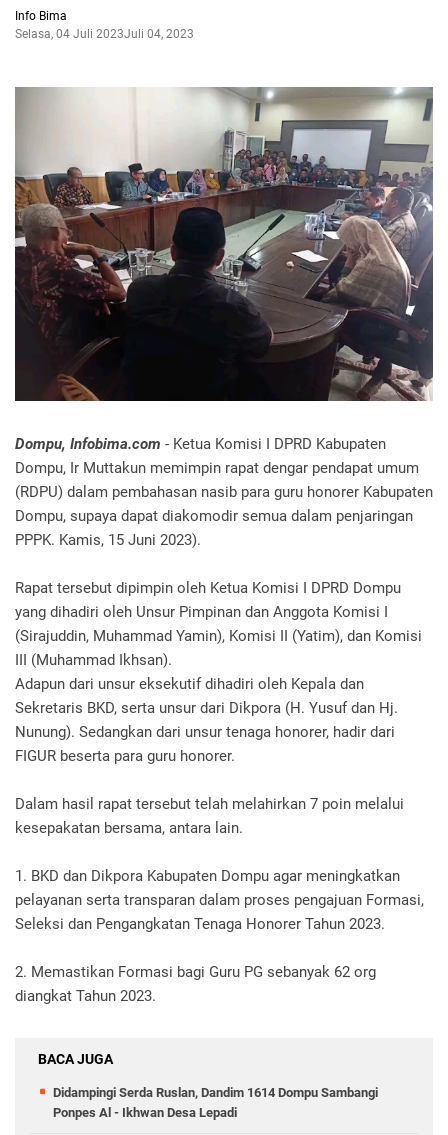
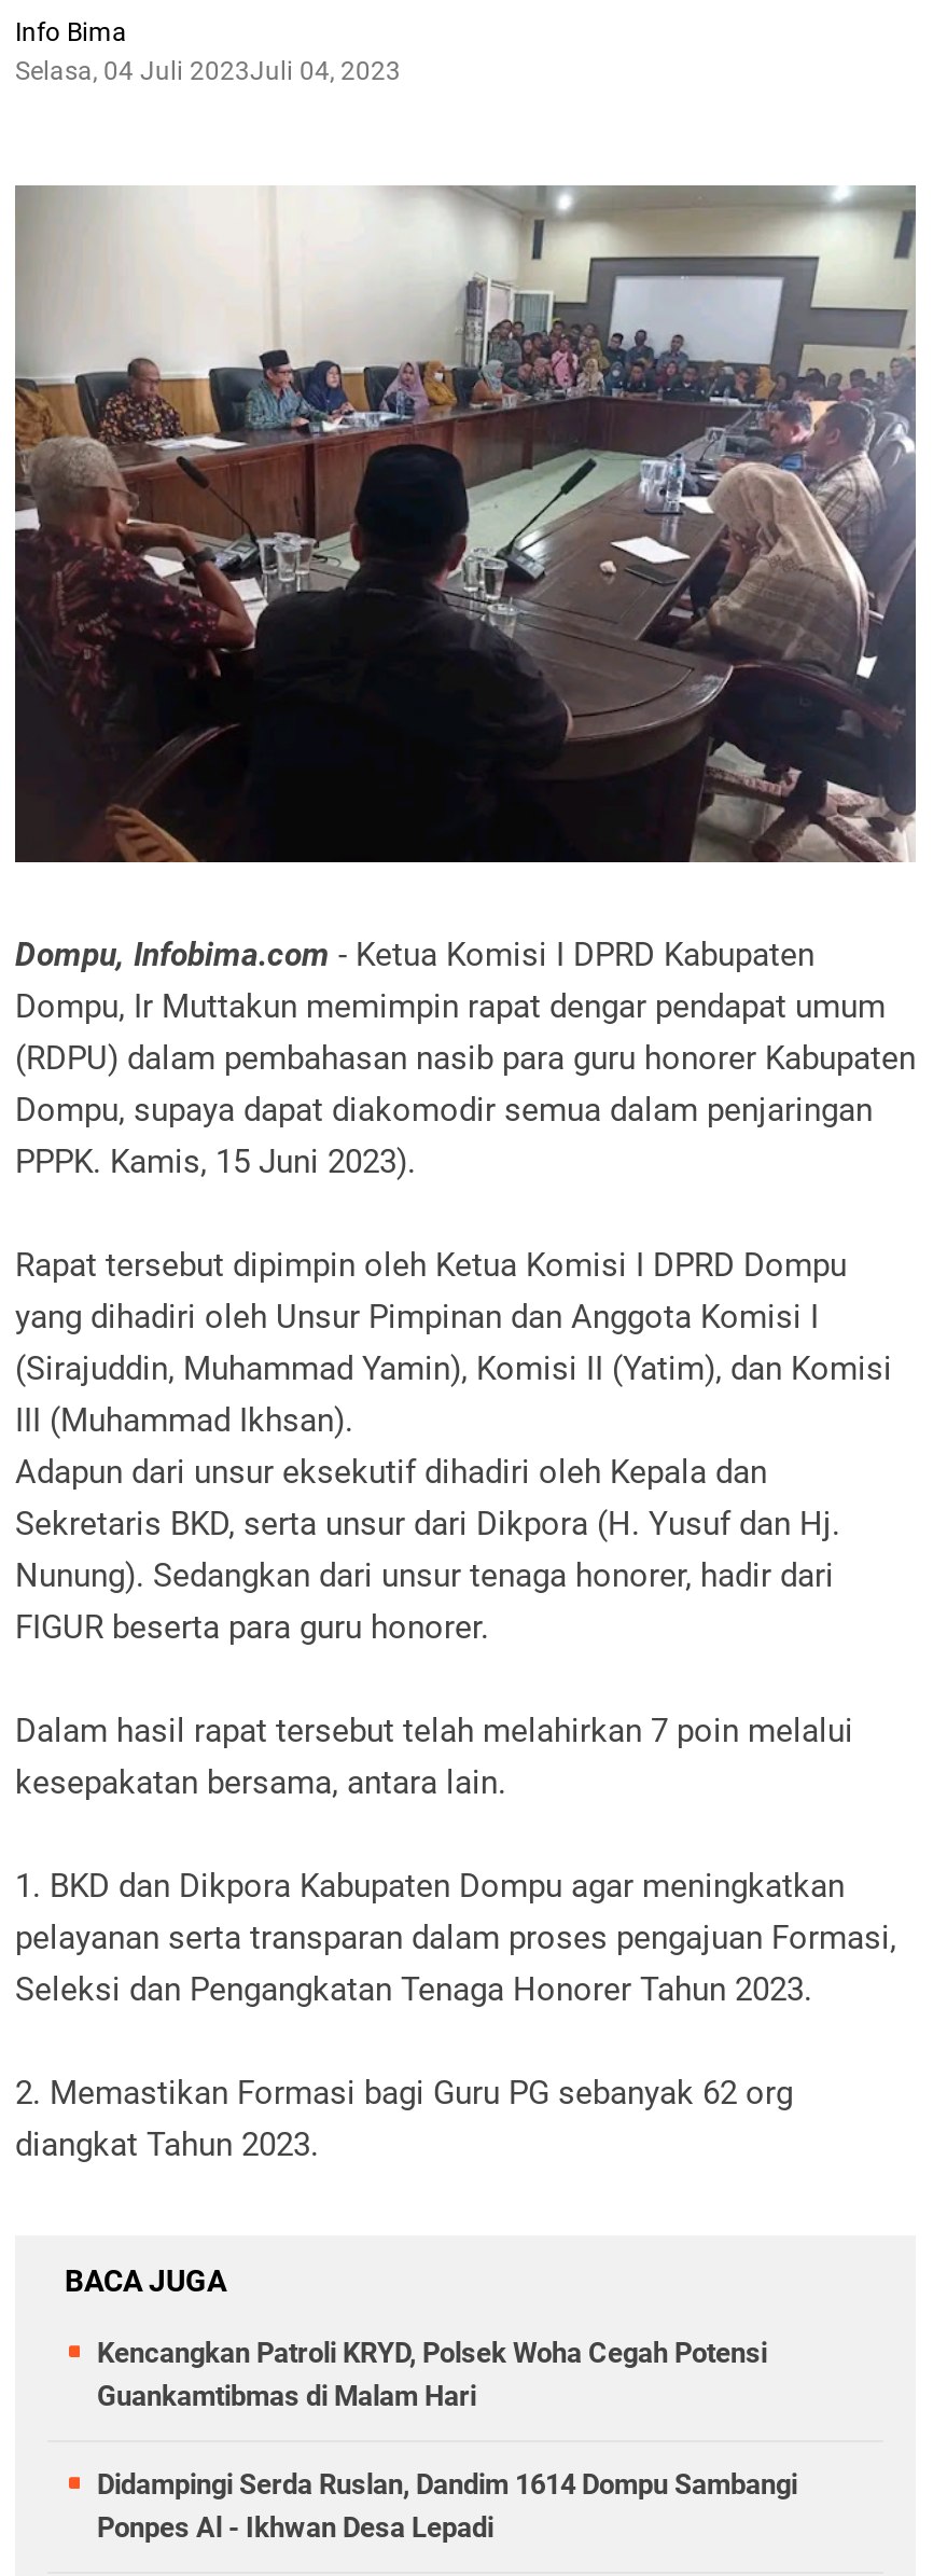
none -> [97,2336,767,2412] Kencangkan Patroli KRYD, Polsek Woha Cegah Potensi | Guankamtibmas di Malam Hari

